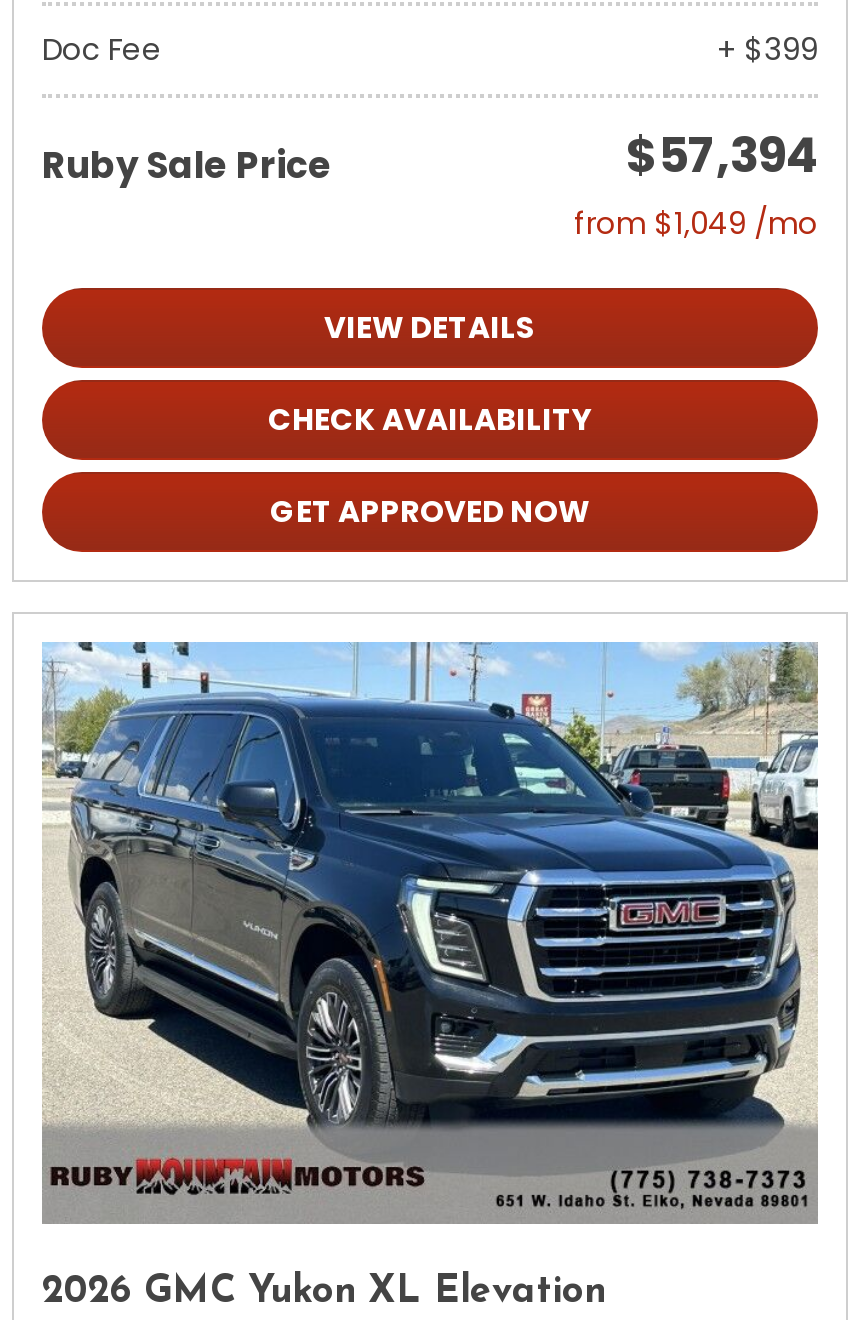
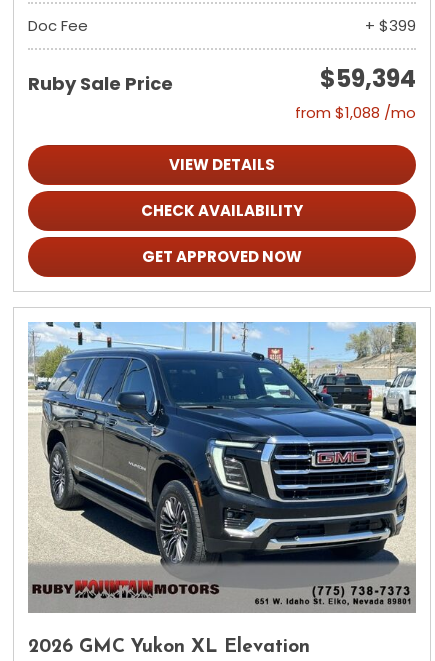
[626,122,818,188] $57,394 -> [320,62,416,95] $59,394
[574,202,818,244] from $1,049 /mo -> [295,102,416,123] from $1,088 /mo

